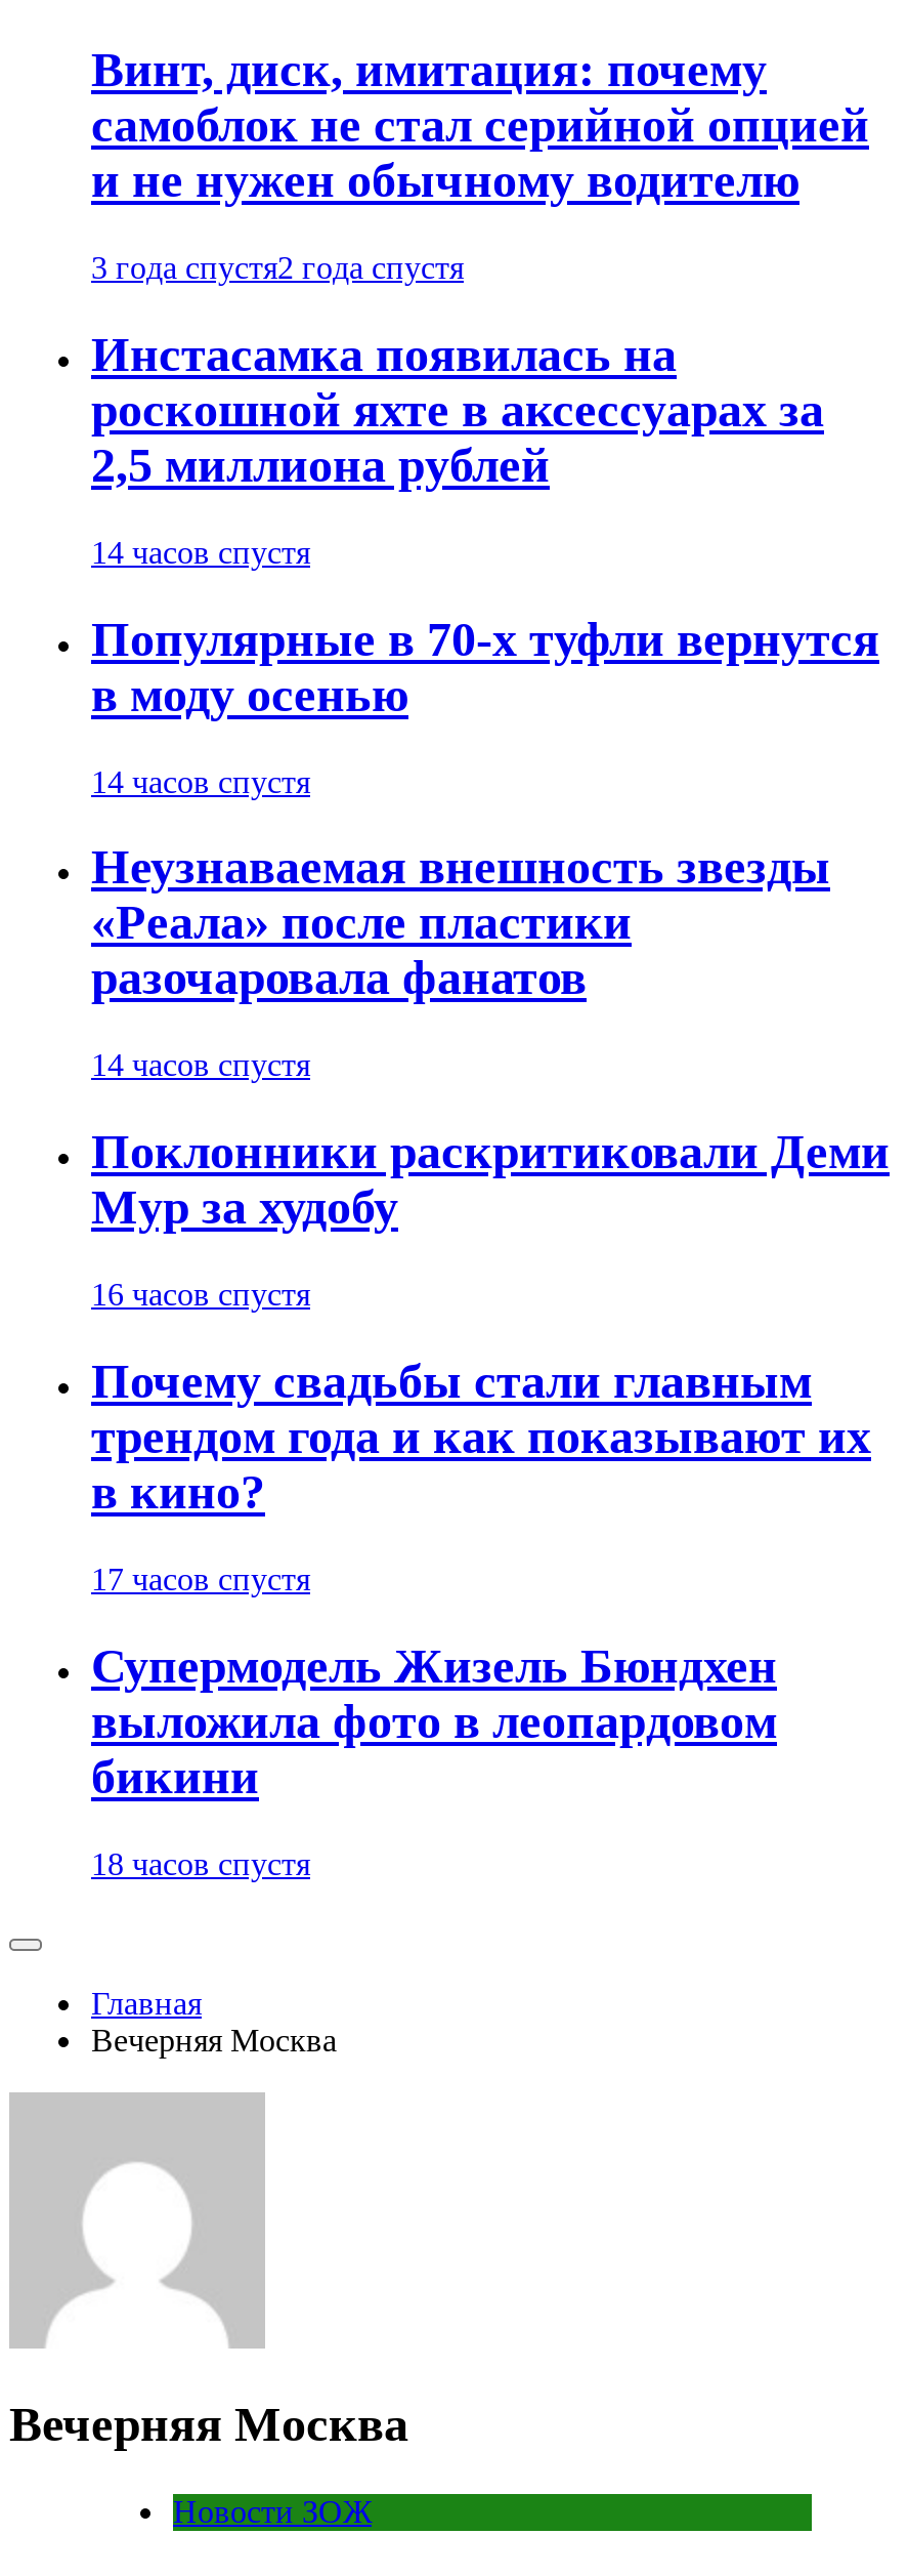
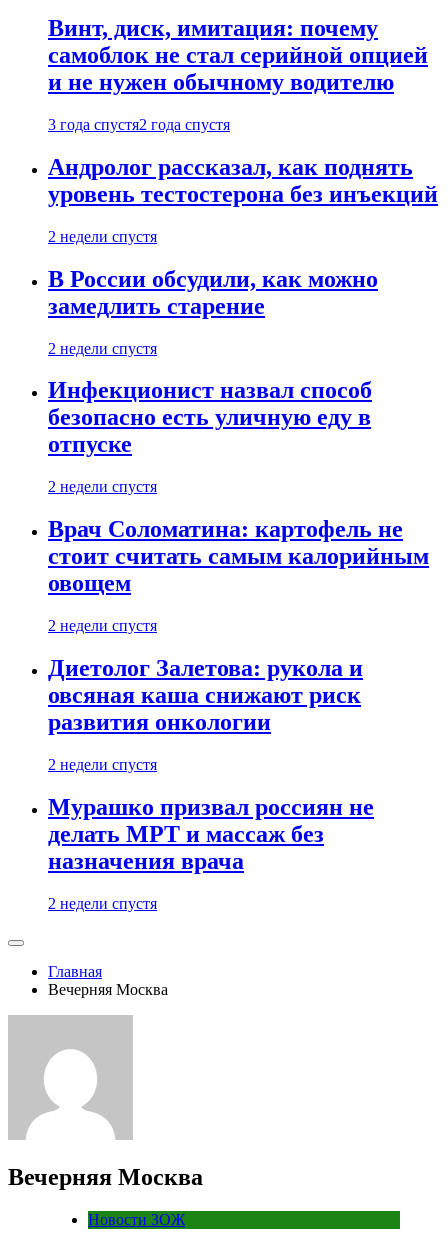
[91,327,824,491] Инстасамка появилась на | роскошной яхте в аксессуарах за | 2,5 миллиона рублей -> [48,154,438,207] Андролог рассказал, как поднять | уровень тестостерона без инъекций
[91,534,310,569] 14 часов спустя -> [48,228,157,245] 2 недели спустя
[91,612,879,721] Популярные в 70-х туфли вернутся | в моду осенью -> [48,266,378,319] В России обсудили, как можно | замедлить старение
[91,764,310,798] 14 часов спустя -> [48,340,157,357] 2 недели спустя
[91,841,830,1005] Неузнаваемая внешность звезды | «Реала» после пластики | разочаровала фанатов -> [48,377,372,457] Инфекционист назвал способ | безопасно есть уличную еду в | отпуске
[91,1048,310,1083] 14 часов спустя -> [48,478,157,495] 2 недели спустя
[91,1126,890,1234] Поклонники раскритиковали Деми | Мур за худобу -> [48,516,429,596] Врач Соломатина: картофель не | стоит считать самым калорийным | овощем
[91,1277,310,1312] 16 часов спустя -> [48,617,157,634] 2 недели спустя
[91,1355,871,1519] Почему свадьбы стали главным | трендом года и как показывают их | в кино? -> [48,655,363,735] Диетолог Залетова: рукола и | овсяная каша снижают риск | развития онкологии
[91,1562,310,1596] 17 часов спустя -> [48,756,157,773] 2 недели спустя
[91,1639,777,1803] Супермодель Жизель Бюндхен | выложила фото в леопардовом | бикини -> [48,794,374,874] Мурашко призвал россиян не | делать МРТ и массаж без | назначения врача
[91,1846,310,1881] 18 часов спустя -> [48,895,157,912] 2 недели спустя

